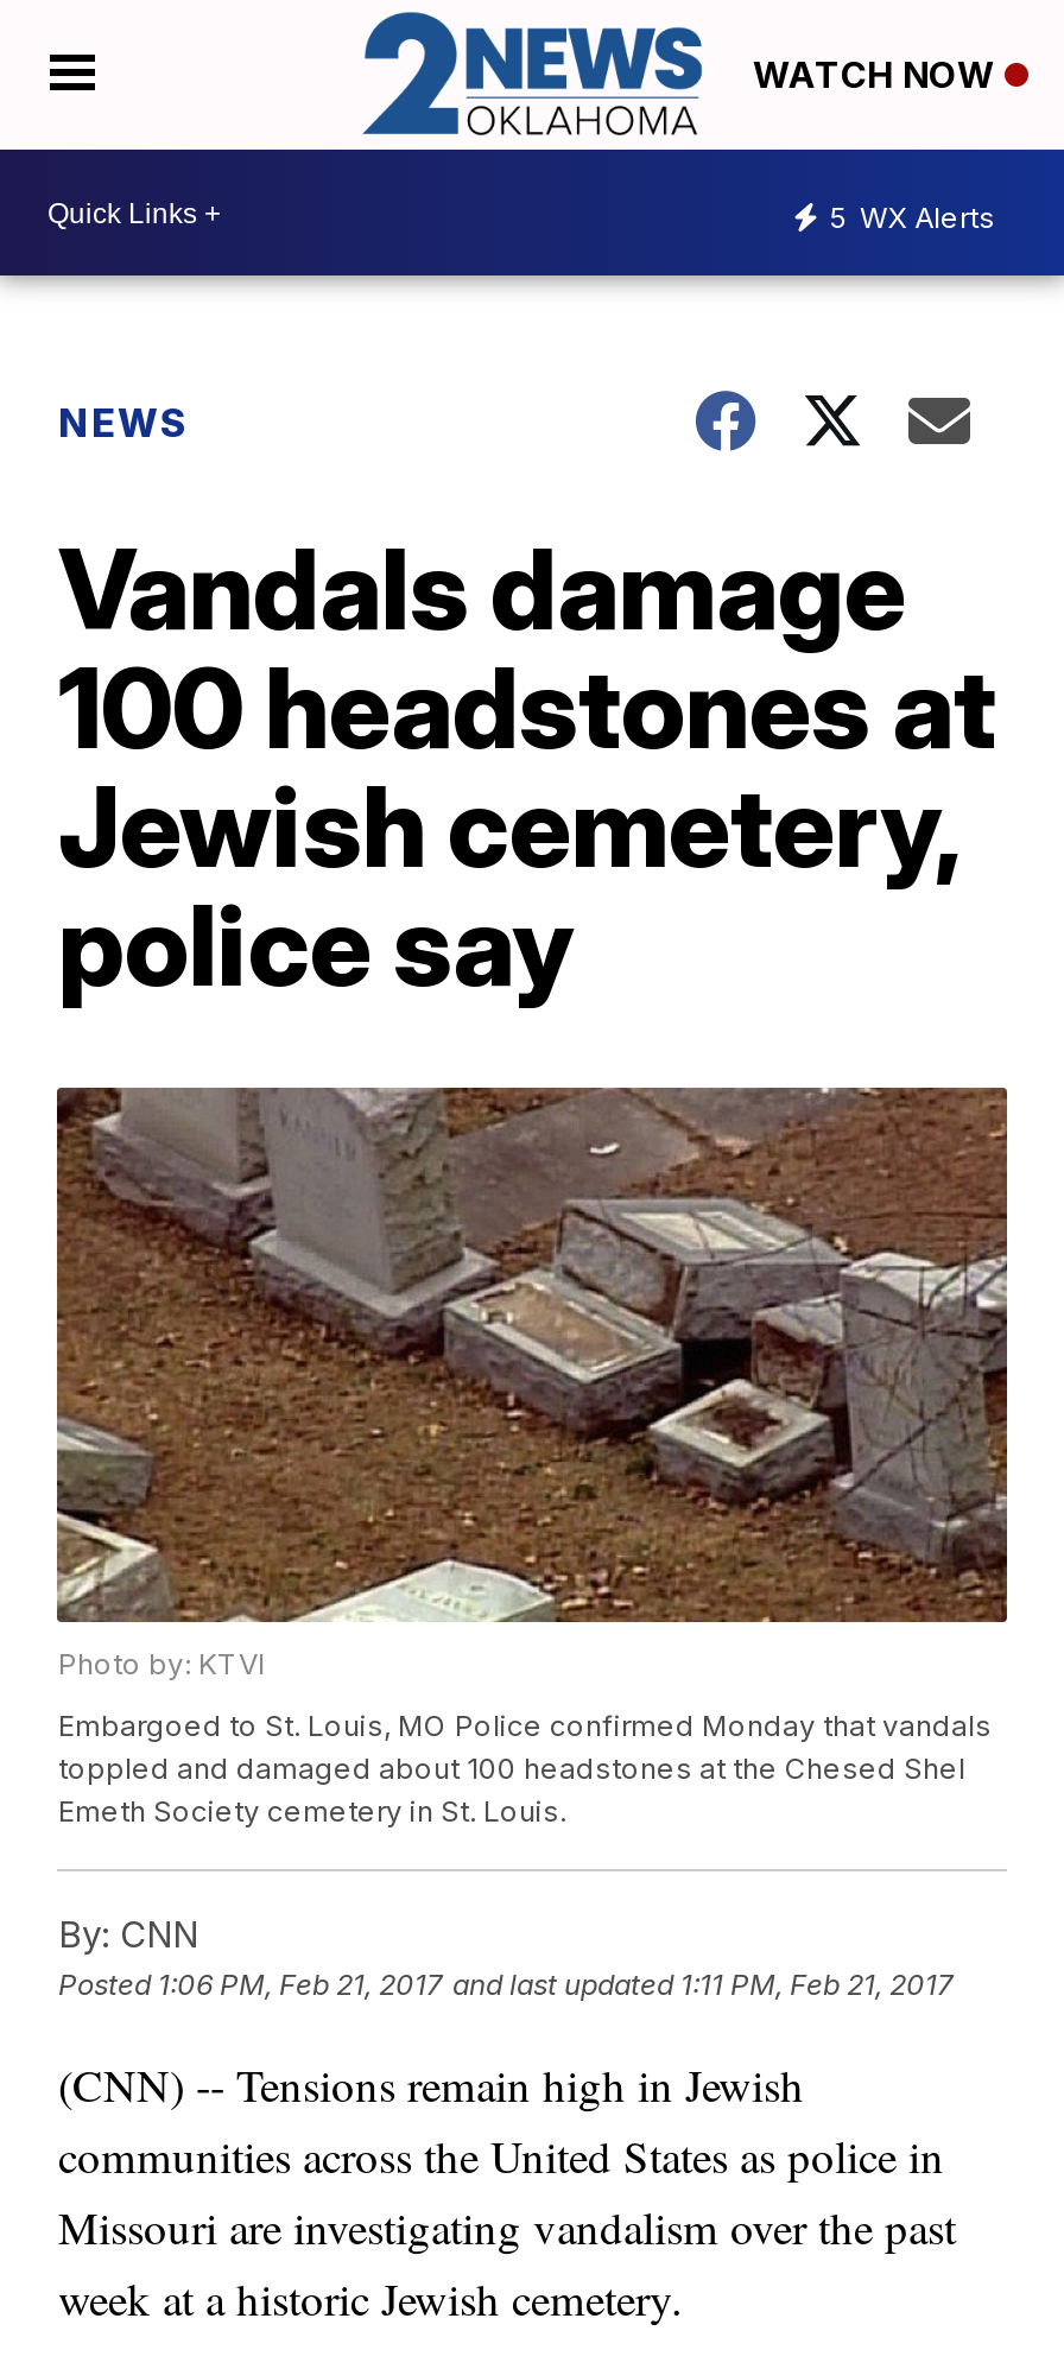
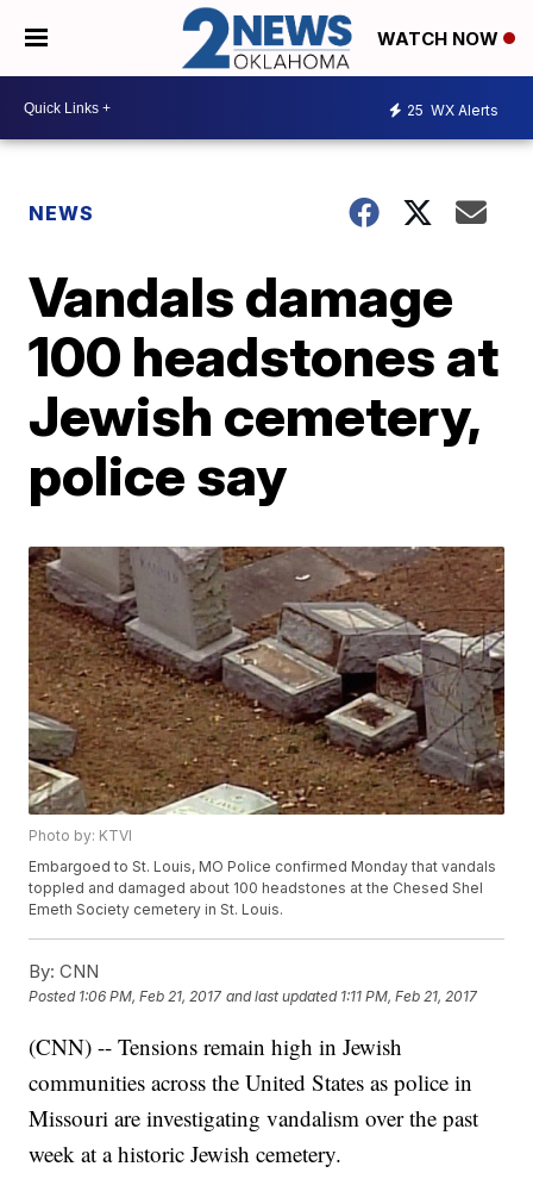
[829,199,995,234] 5 WX Alerts -> [407,101,498,119] 25 WX Alerts

